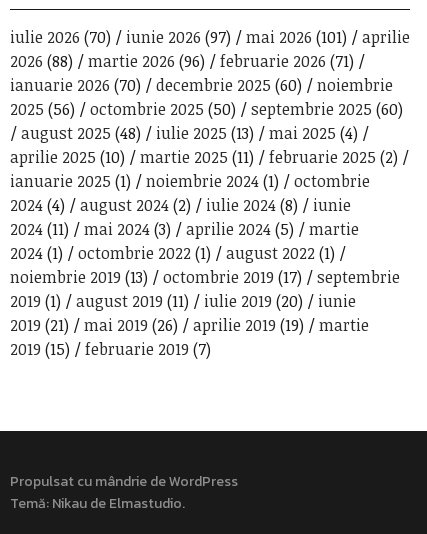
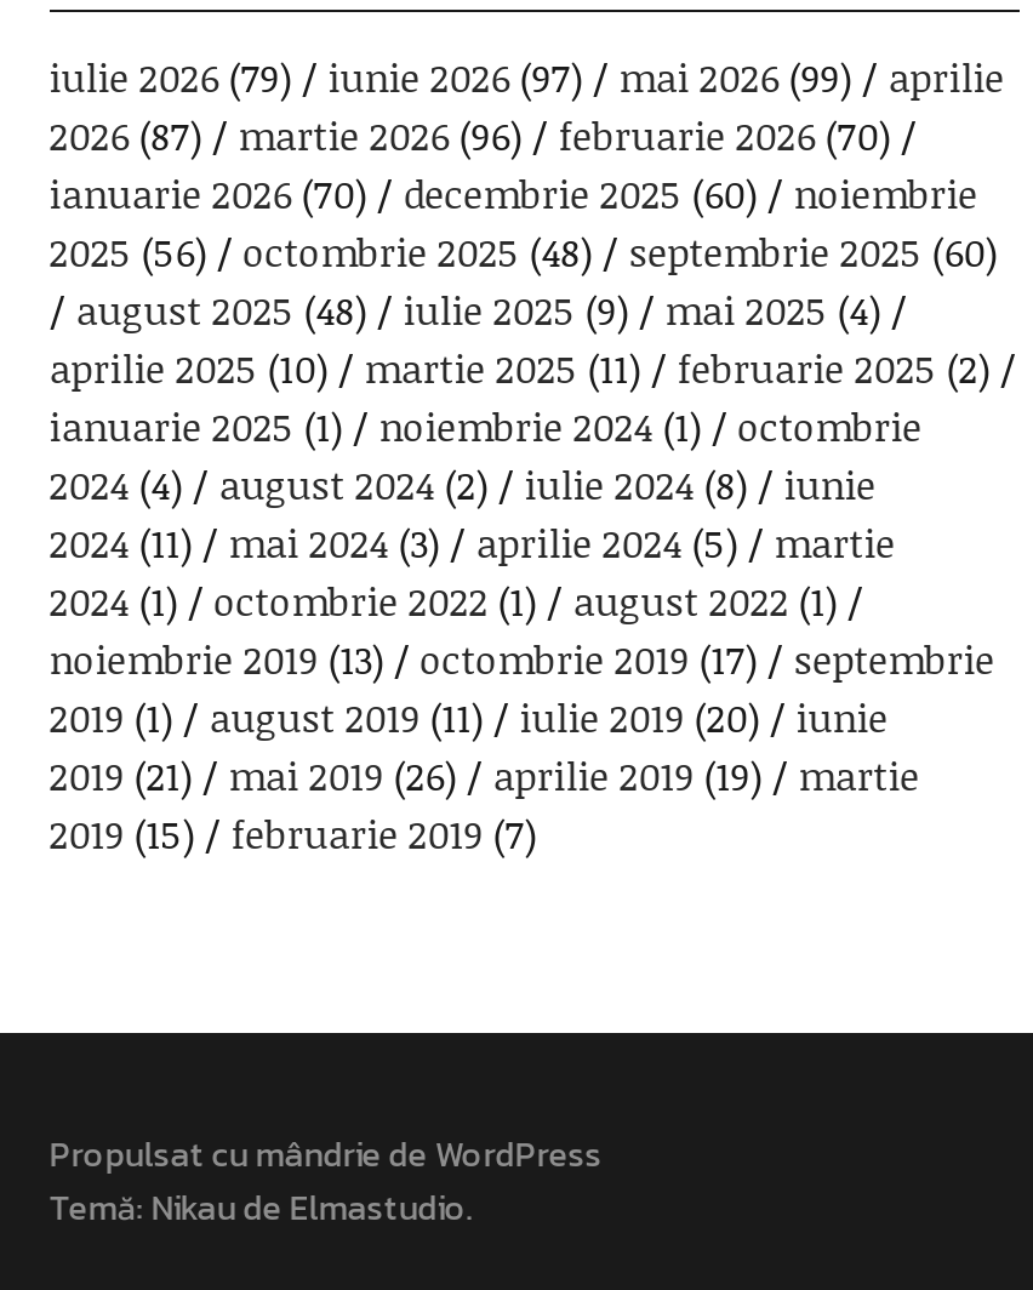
[10,26,111,48] iulie 2026 (70) -> [49,51,292,104] iulie 2026 (79)
[246,26,347,48] mai 2026 (101) -> [619,51,852,104] mai 2026 (99)
[10,50,73,72] 2026 (88) -> [49,109,202,162] 2026 (87)
[220,50,354,72] februarie 2026 (71) -> [558,109,891,162] februarie 2026 (70)
[10,98,403,120] 2025 (56) octombrie 2025 (50) septembrie 2025 (60) -> [49,226,997,279] 2025 (56) octombrie 2025 (48) septembrie 2025 (60)
[21,122,358,144] august 2025 (48) iulie 2025 (13) mai 2025 (4) -> [76,284,881,337] august 2025 (48) iulie 2025 (9) mai 2025 (4)

